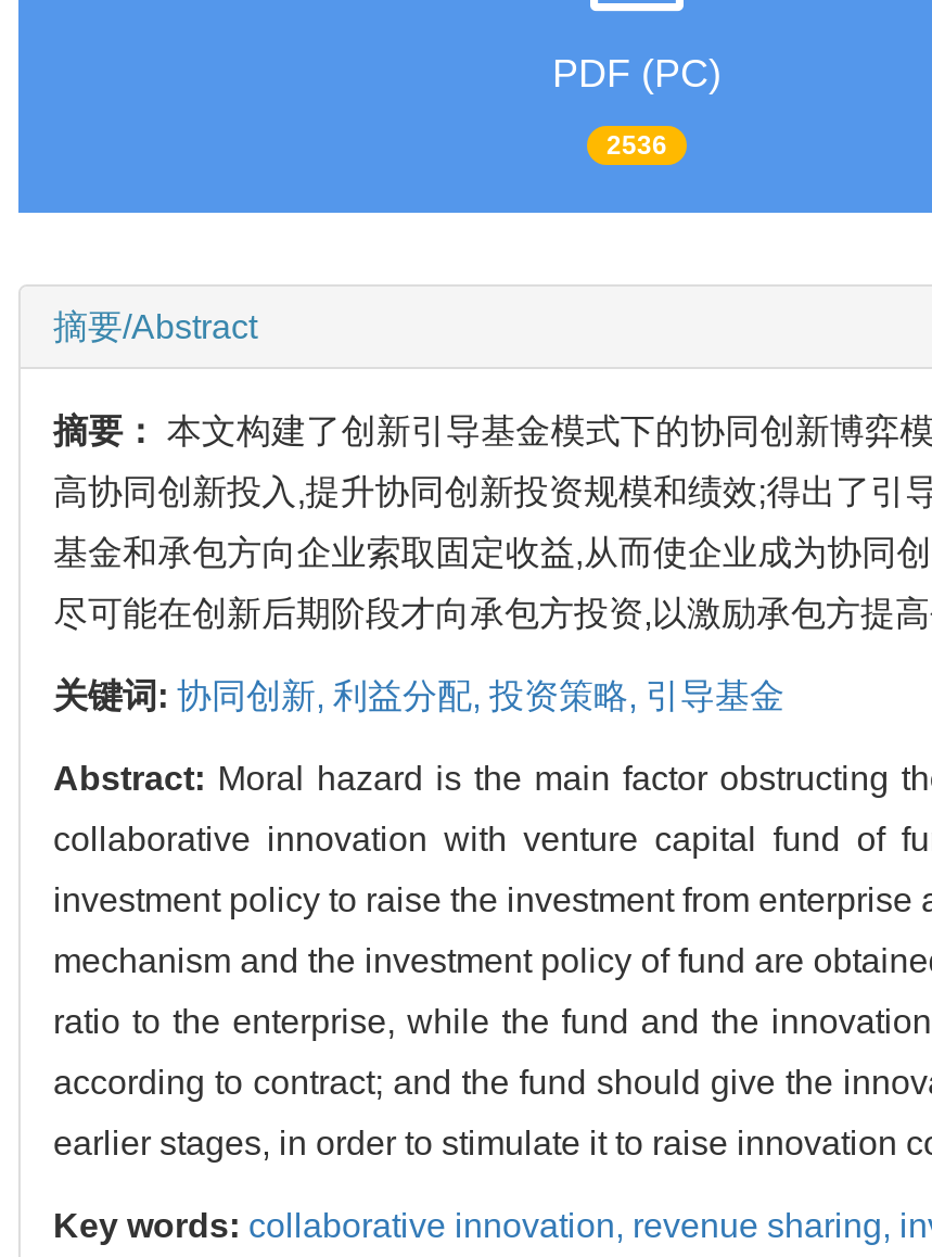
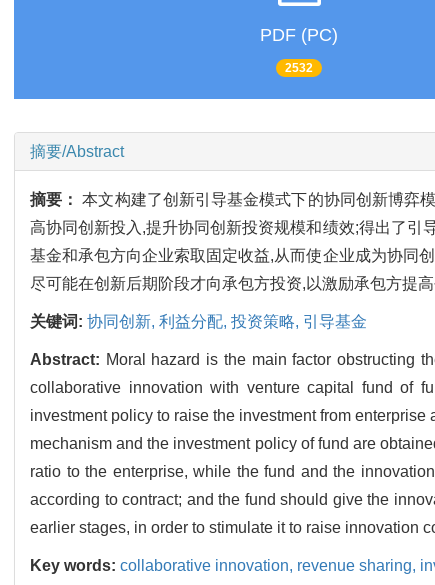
[607,129,667,160] 2536 -> [285,61,313,75] 2532

